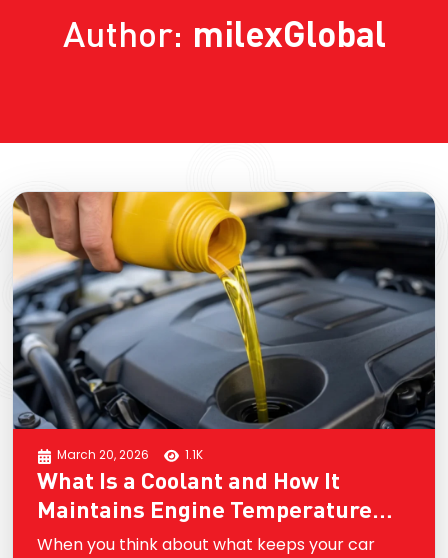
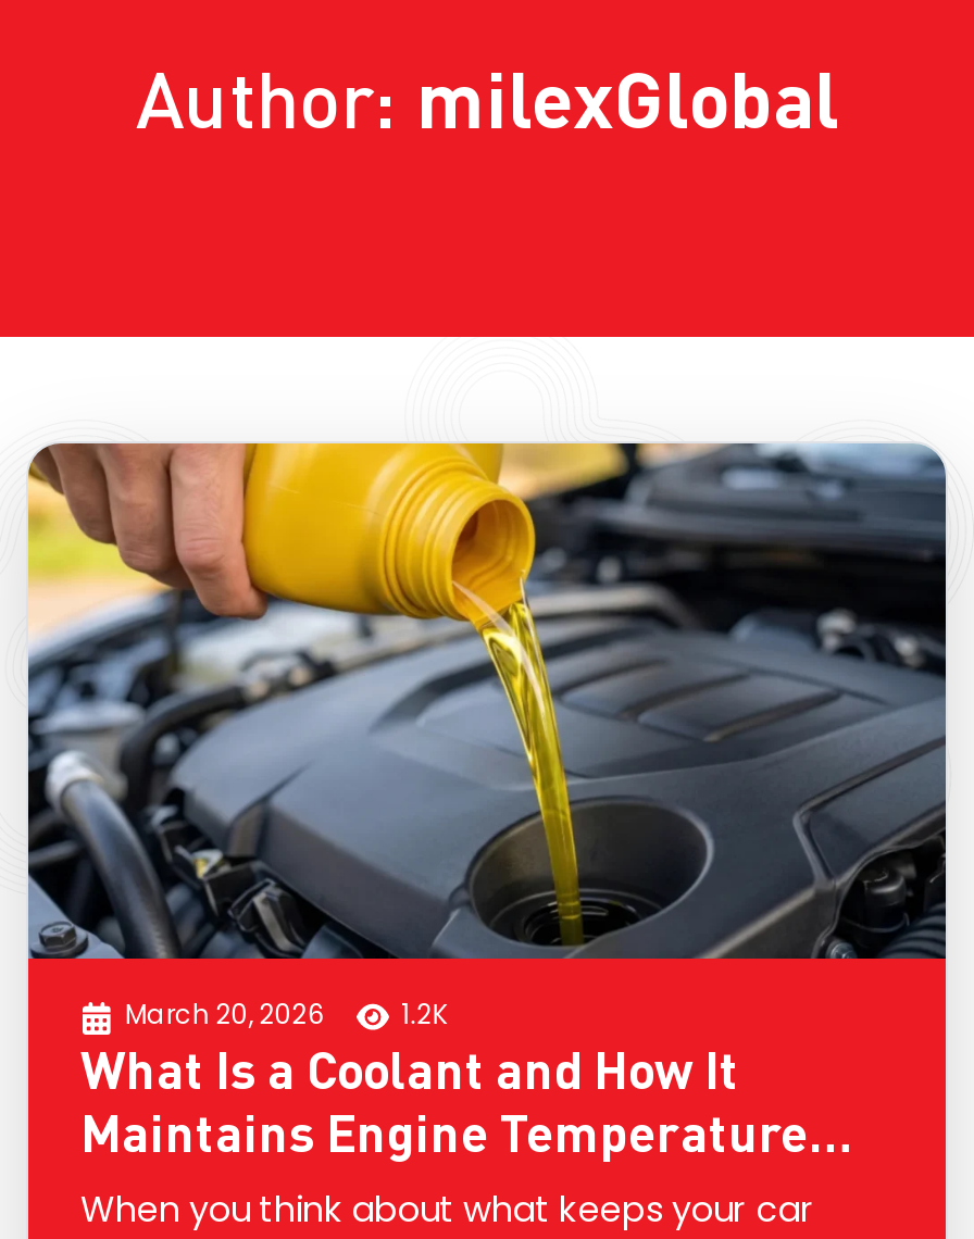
[54,446,203,463] March 20, 2026 1.1K -> [118,996,447,1033] March 20, 2026 1.2K

